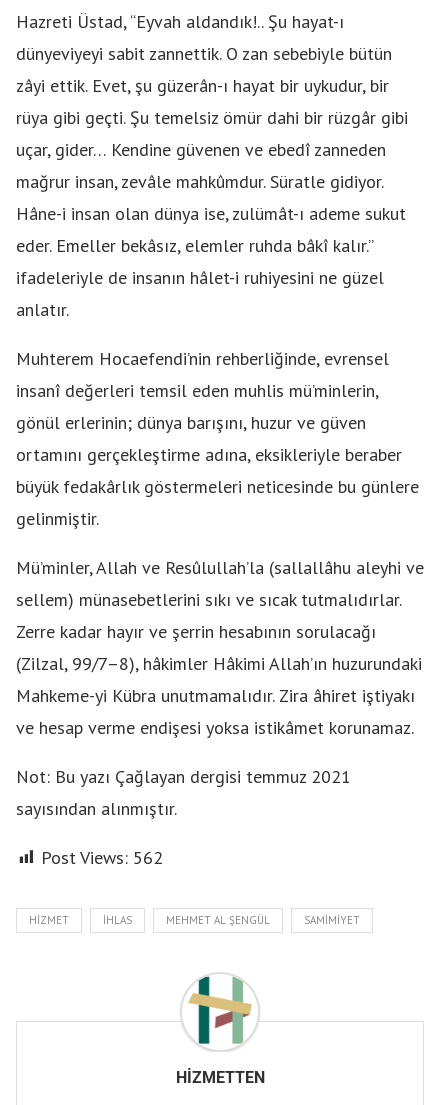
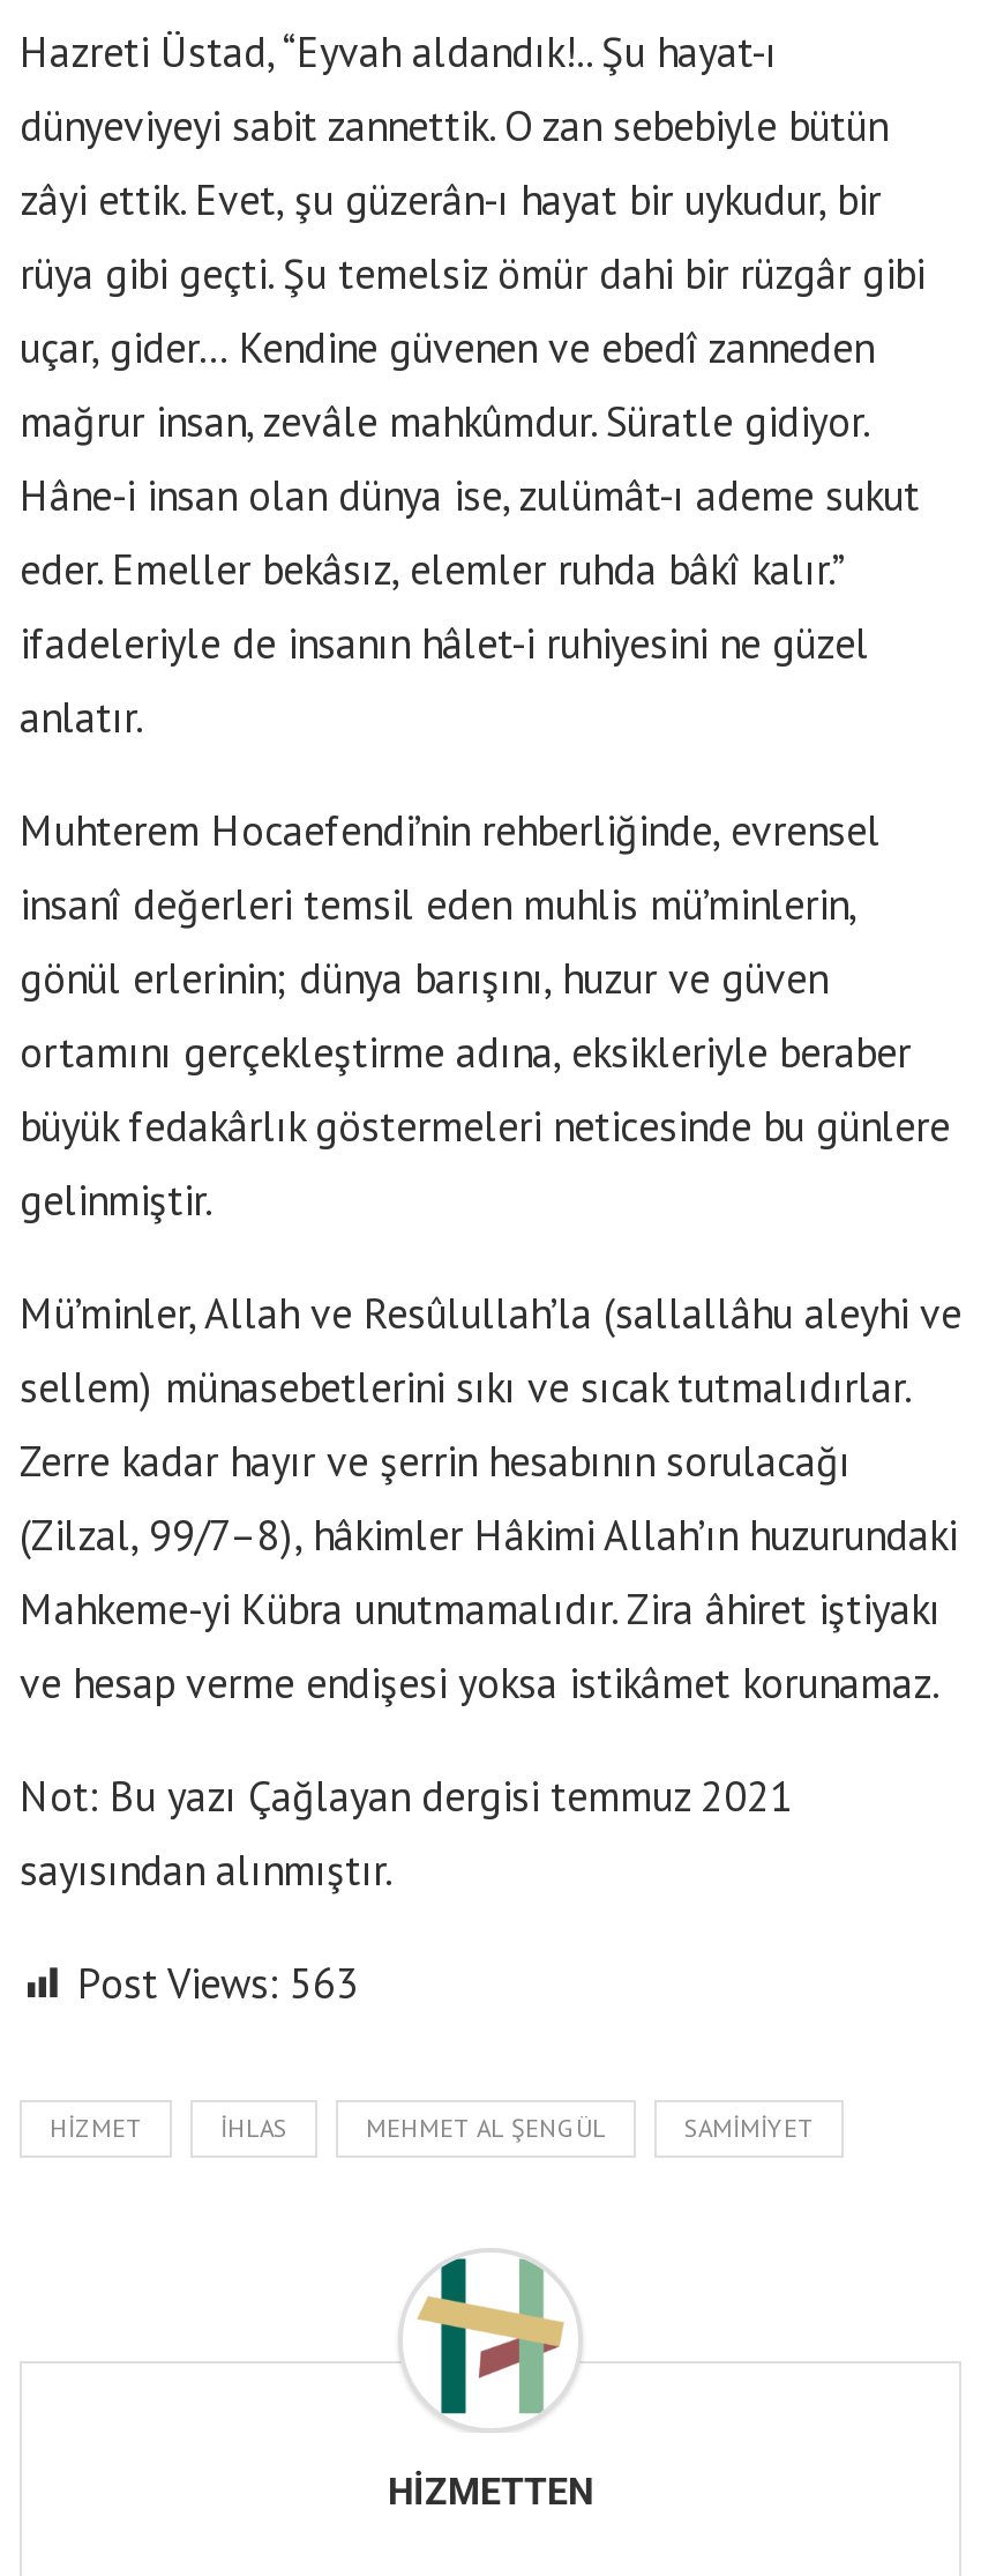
[41,846,163,869] Post Views: 562 -> [77,1957,359,2010] Post Views: 563

